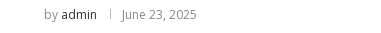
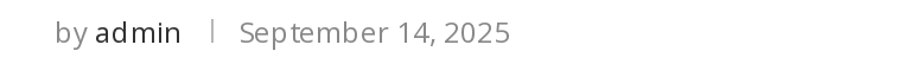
[44,5,197,22] by admin June 23, 2025 -> [55,11,510,51] by admin September 14, 2025

